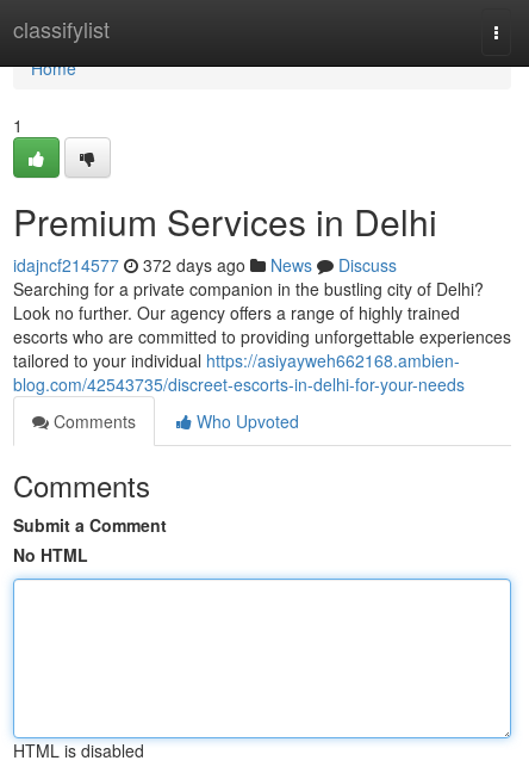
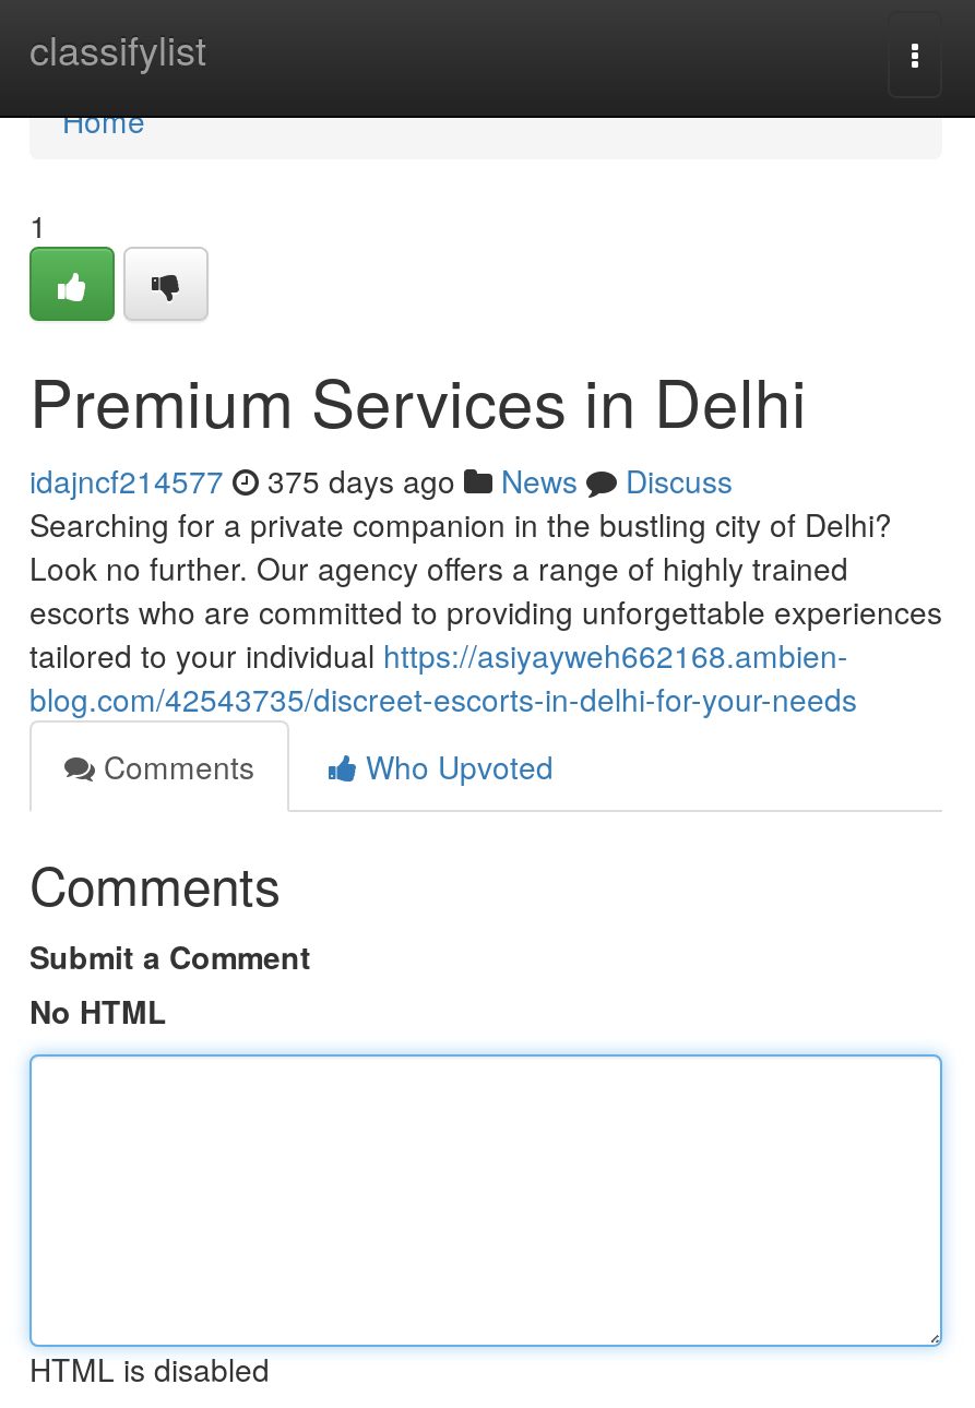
[13,253,397,277] idajncf214577 372 days ago News Discuss -> [29,458,733,502] idajncf214577 375 days ago News Discuss

